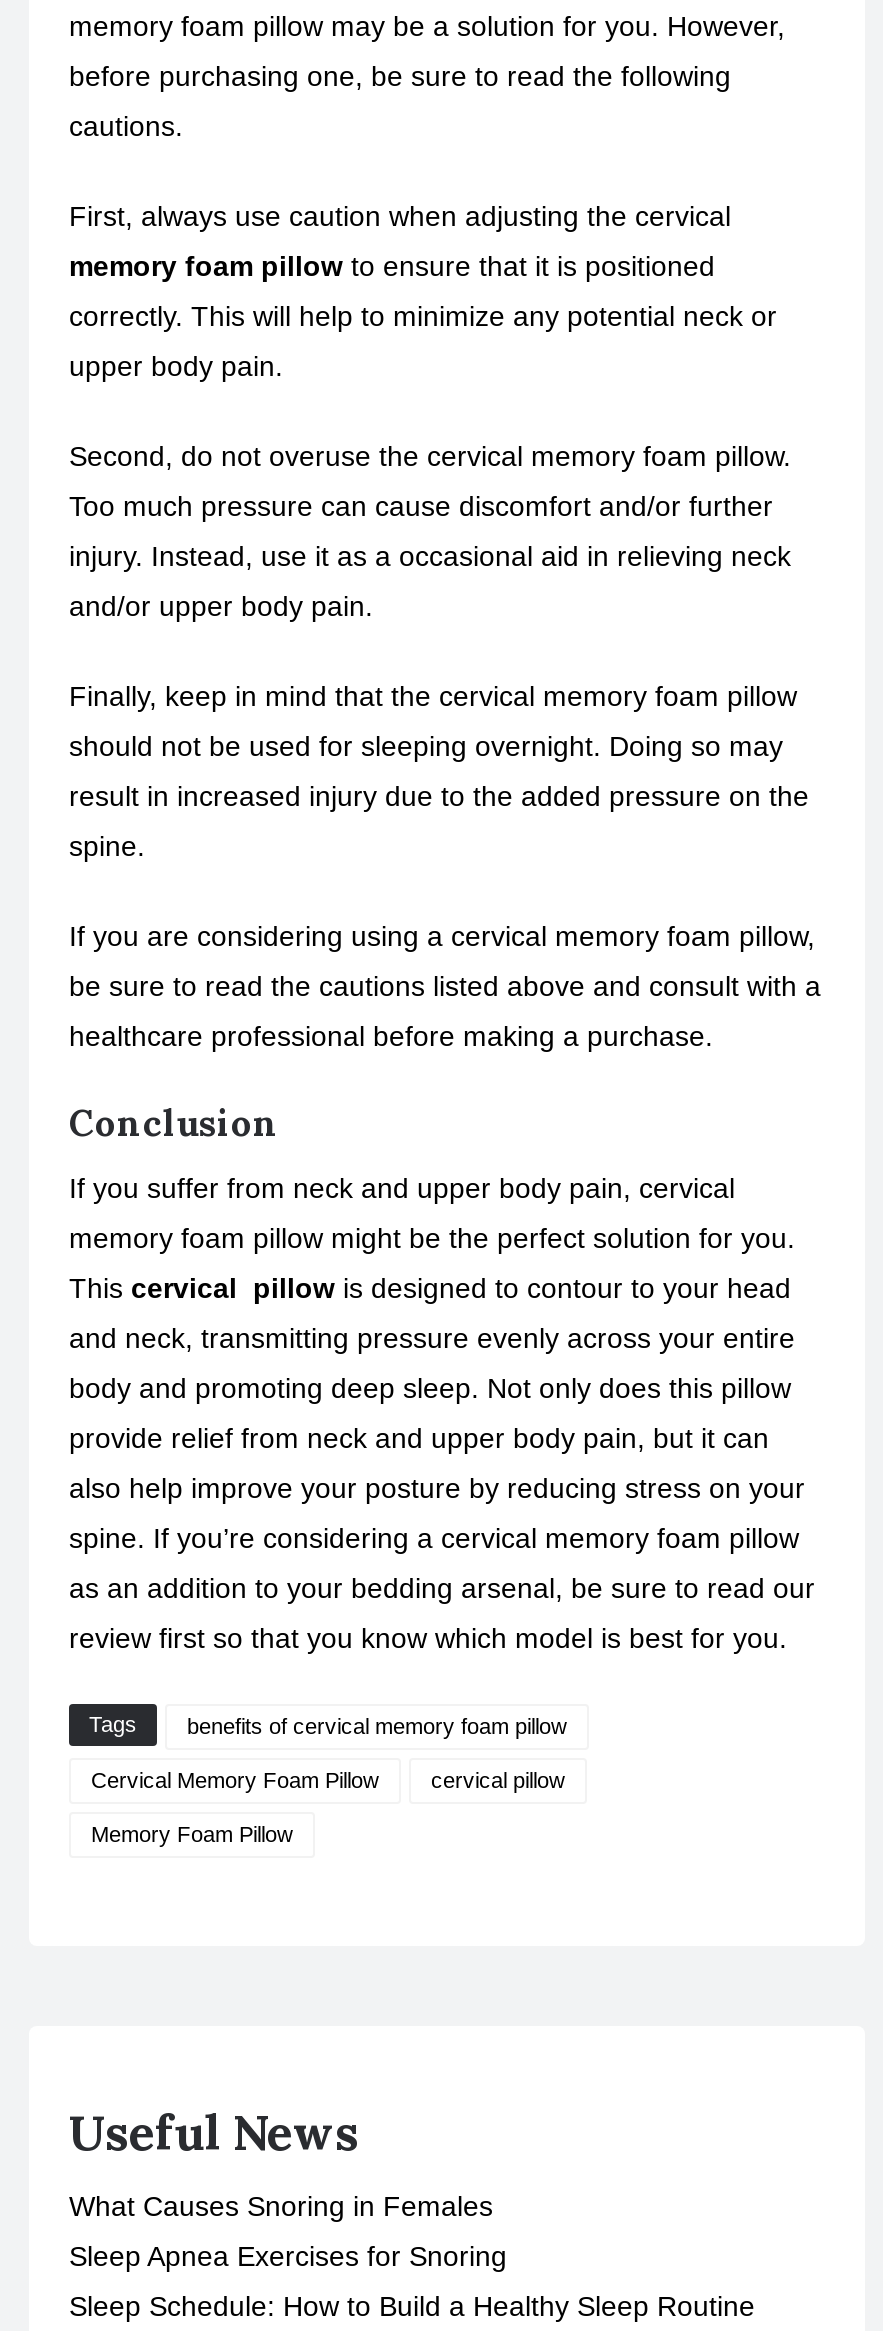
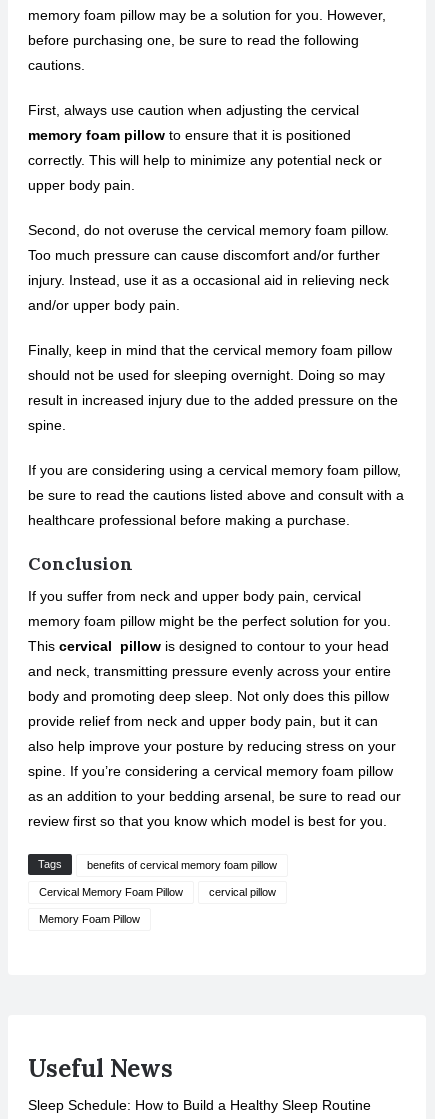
[69,2190,507,2272] What Causes Snoring in Females | Sleep Apnea Exercises for Snoring -> none

